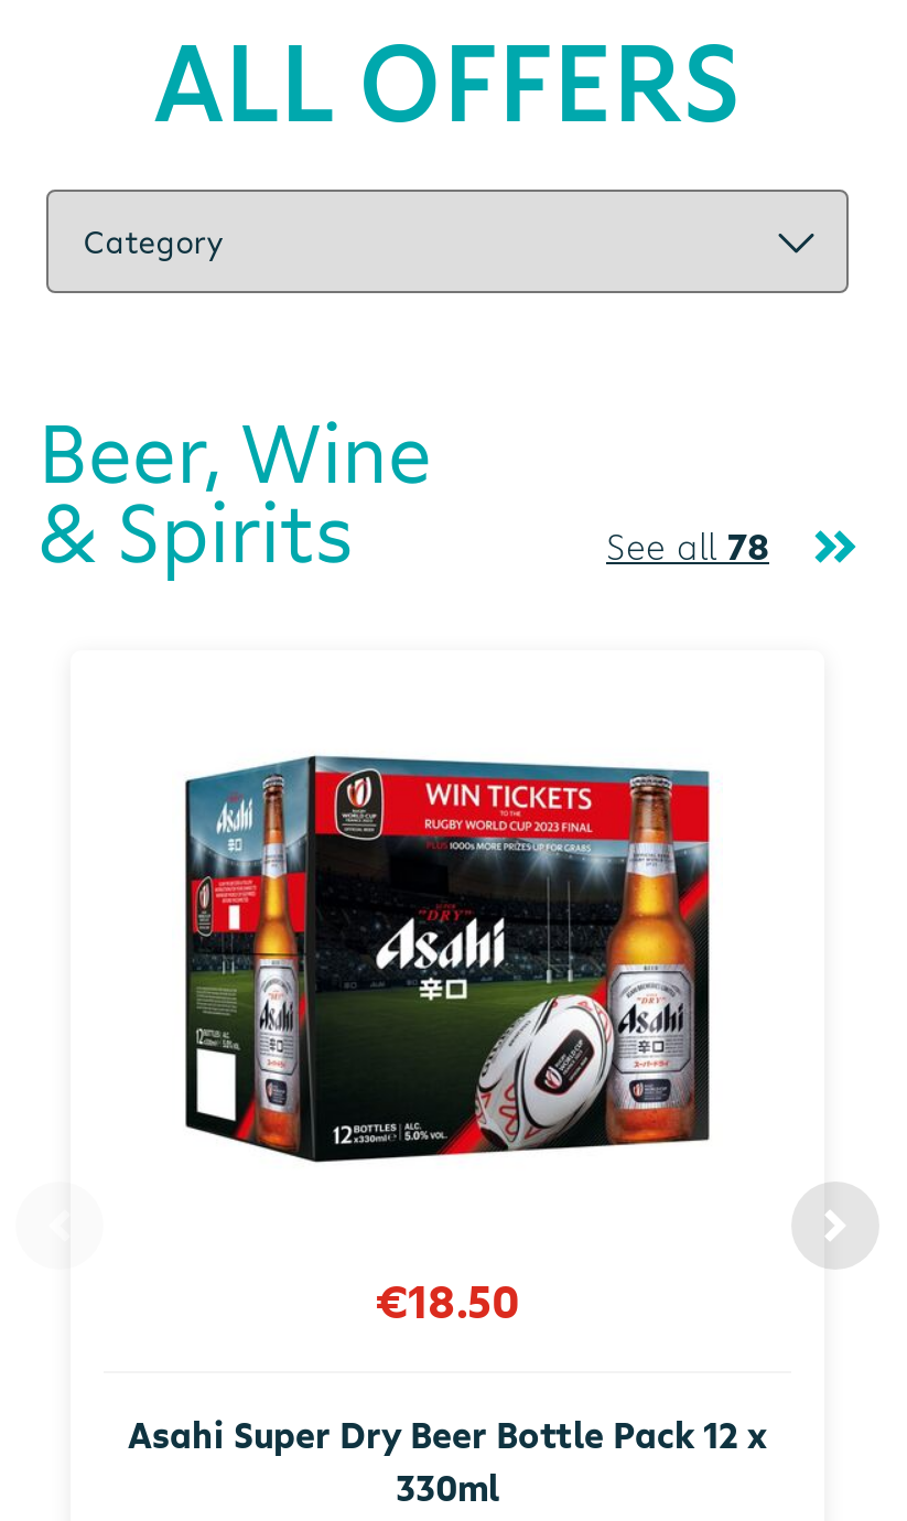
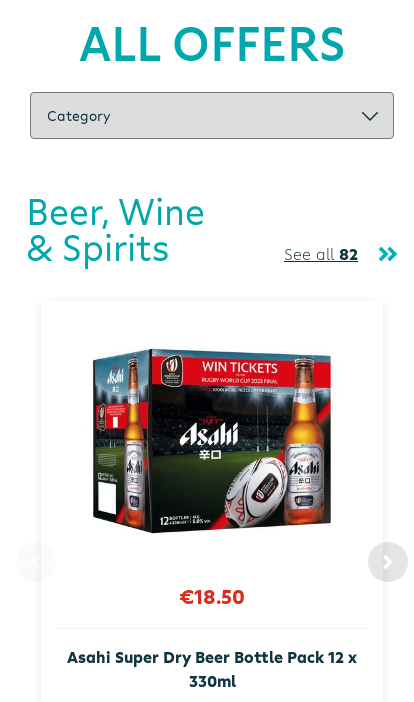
[606,522,769,571] See all 78 -> [284,243,358,265] See all 82

